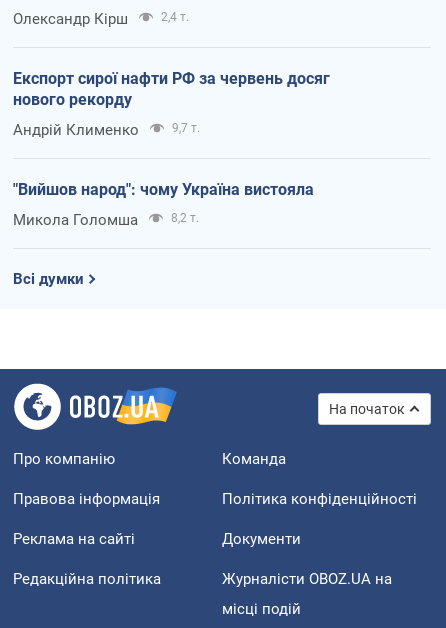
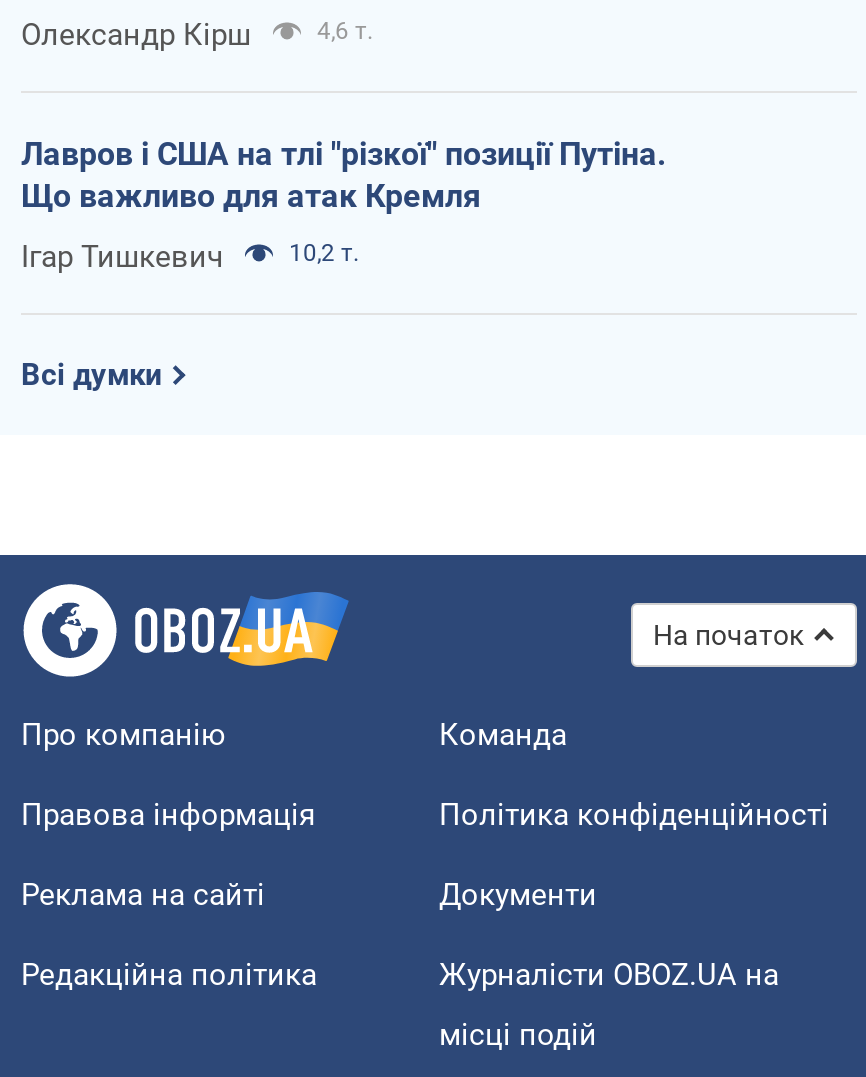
[13,10,330,229] 2,4 т. | Експорт сирої нафти РФ за червень досяг | нового рекорду | Андрій Клименко | 9,7 т. | "Вийшов народ": чому Україна вистояла | Микола Голомша | 8,2 т. -> [21,17,667,275] 4,6 т. | Лавров і США на тлі "різкої" позиції Путіна. | Що важливо для атак Кремля | Ігар Тишкевич | 10,2 т.

